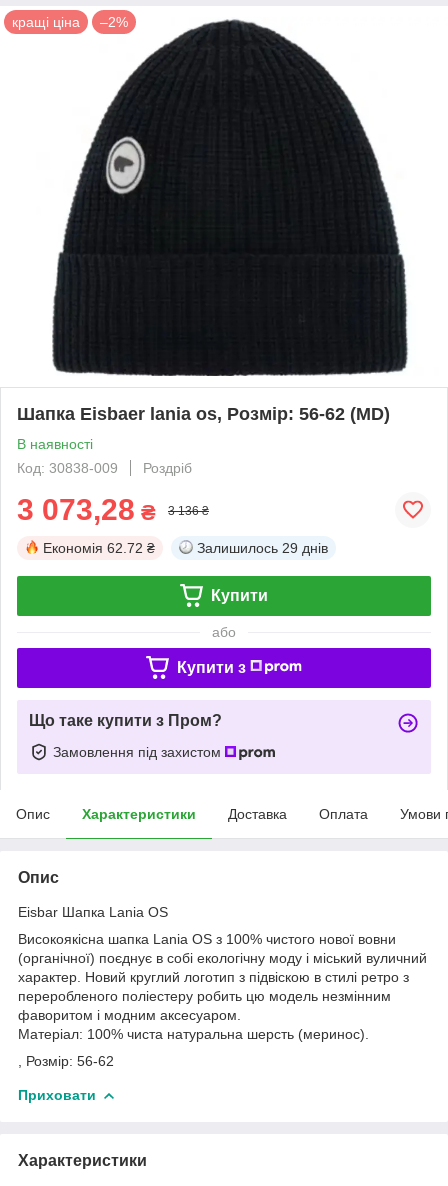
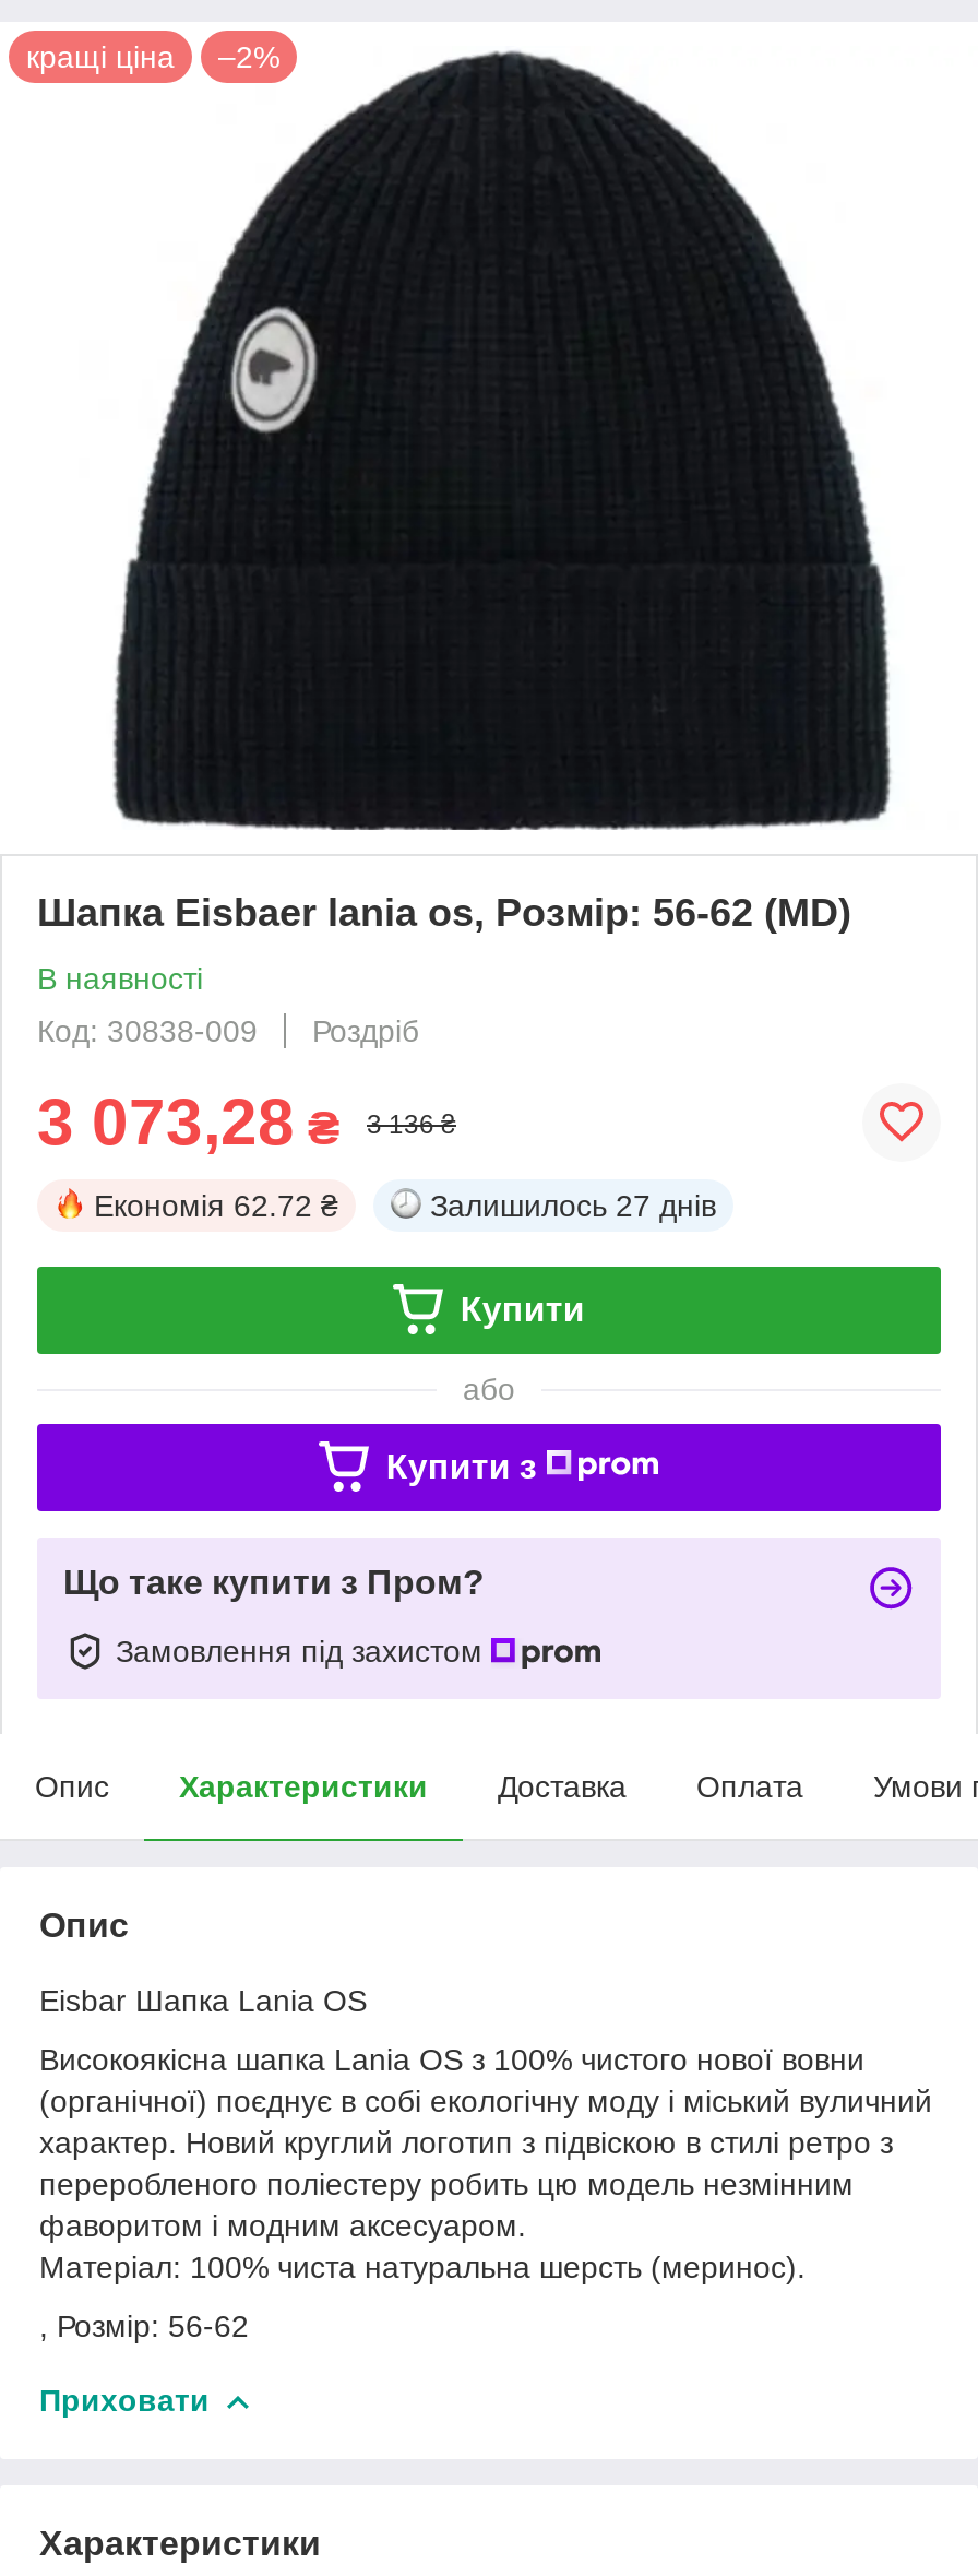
[197,540,328,556] Залишилось 29 днів -> [430,1188,716,1223] Залишилось 27 днів

